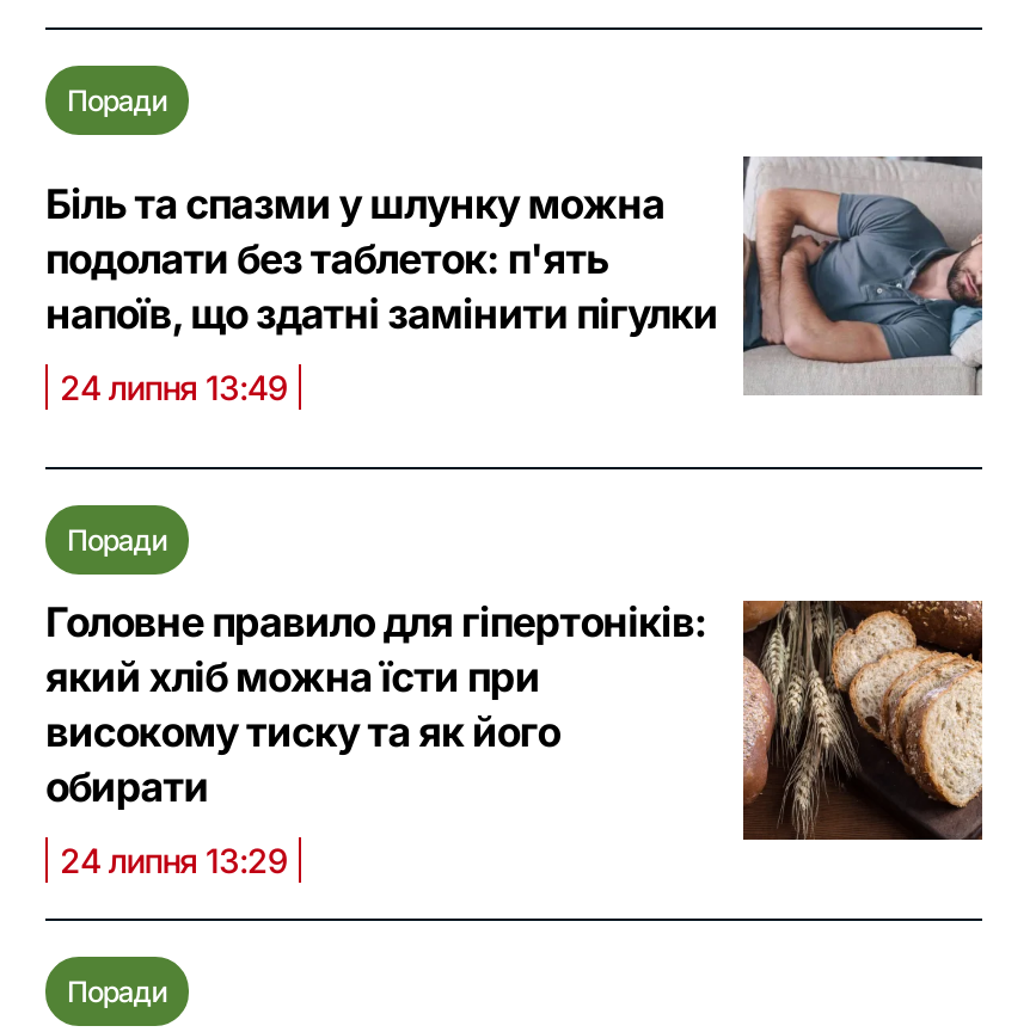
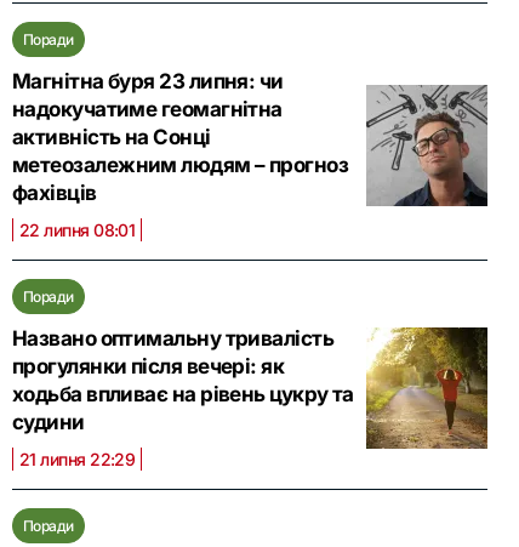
[45,153,982,397] [image] | Біль та спазми у шлунку можна | подолати без таблеток: п'ять | напоїв, що здатні замінити пігулки -> [12,69,489,207] [image] | Магнітна буря 23 липня: чи | надокучатиме геомагнітна | активність на Сонці | метеозалежним людям – прогноз | фахівців
[60,365,287,406] 24 липня 13:49 -> [19,219,135,240] 22 липня 08:01
[45,597,985,841] [image] | Головне правило для гіпертоніків: | який хліб можна їсти при | високому тиску та як його | обирати -> [12,326,489,450] [image] | Названо оптимальну тривалість | прогулянки після вечері: як | ходьба впливає на рівень цукру та | судини
[60,838,287,879] 24 липня 13:29 -> [19,449,135,469] 21 липня 22:29

